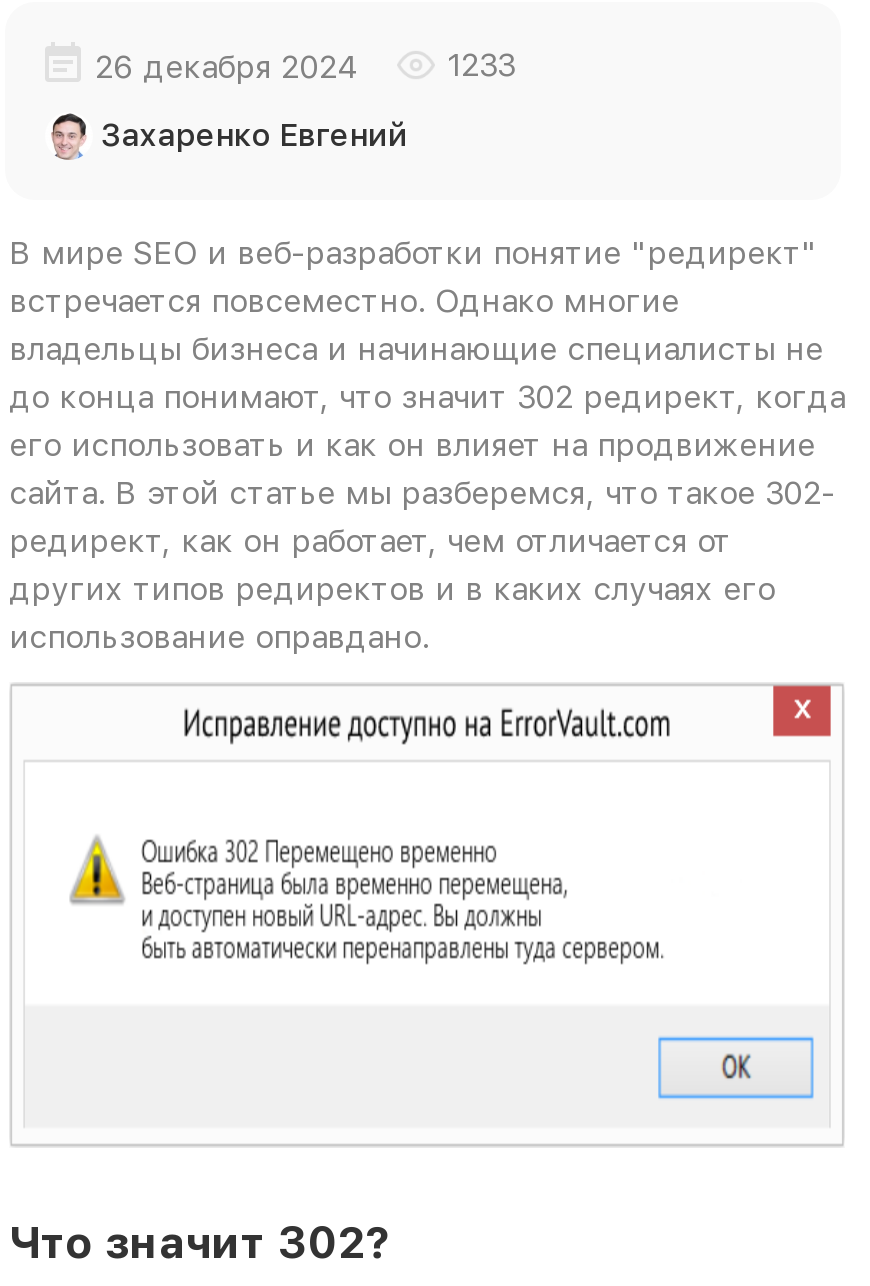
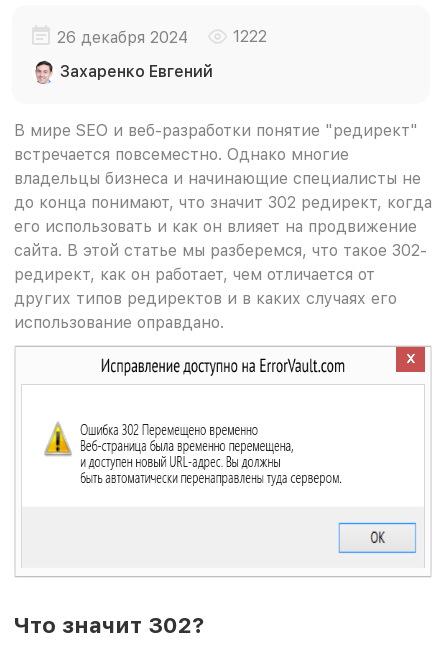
[447,46,515,84] 1233 -> [233,27,267,46] 1222

